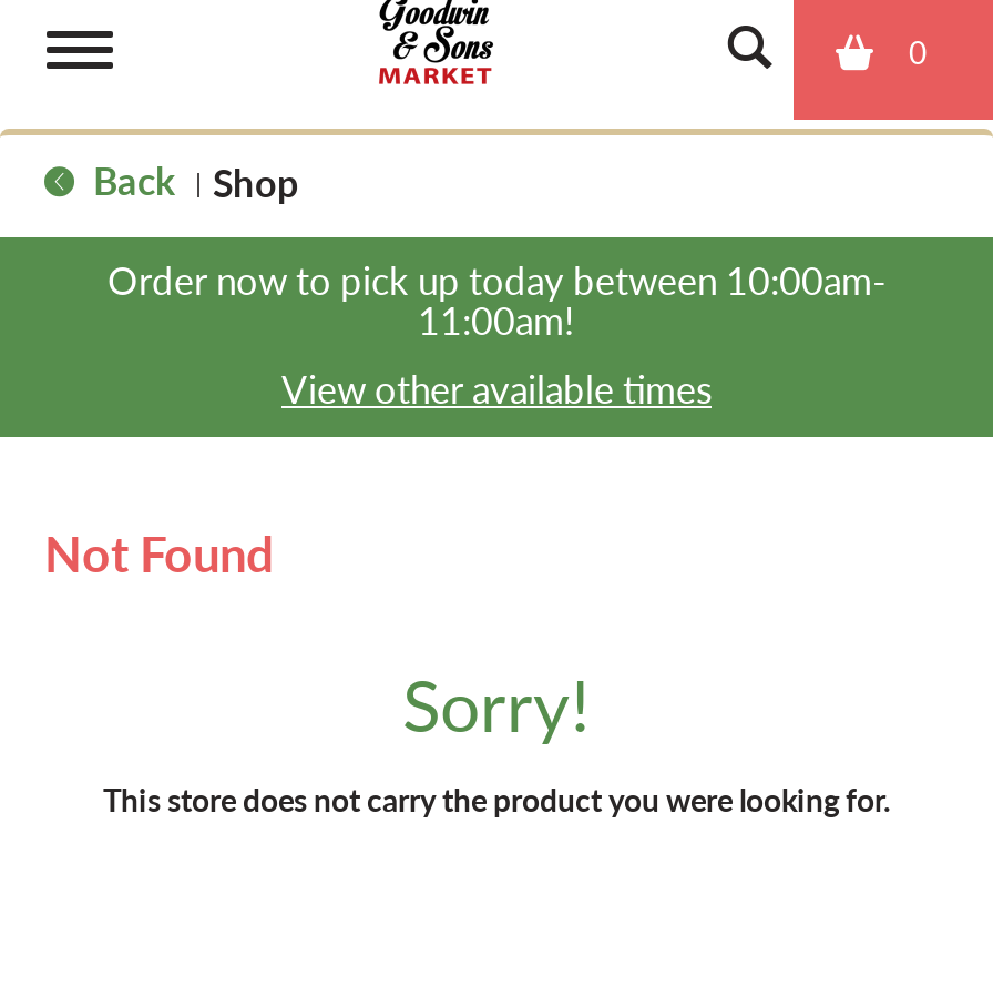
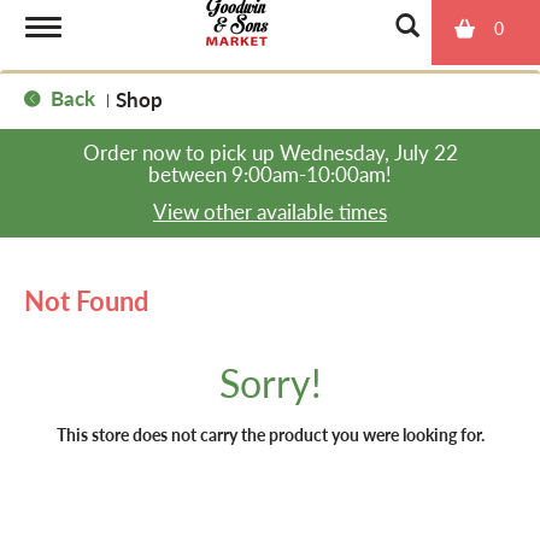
[108,253,885,346] Order now to pick up today between 10:00am- | 11:00am! -> [83,137,457,188] Order now to pick up Wednesday, July 22 | between 9:00am-10:00am!

